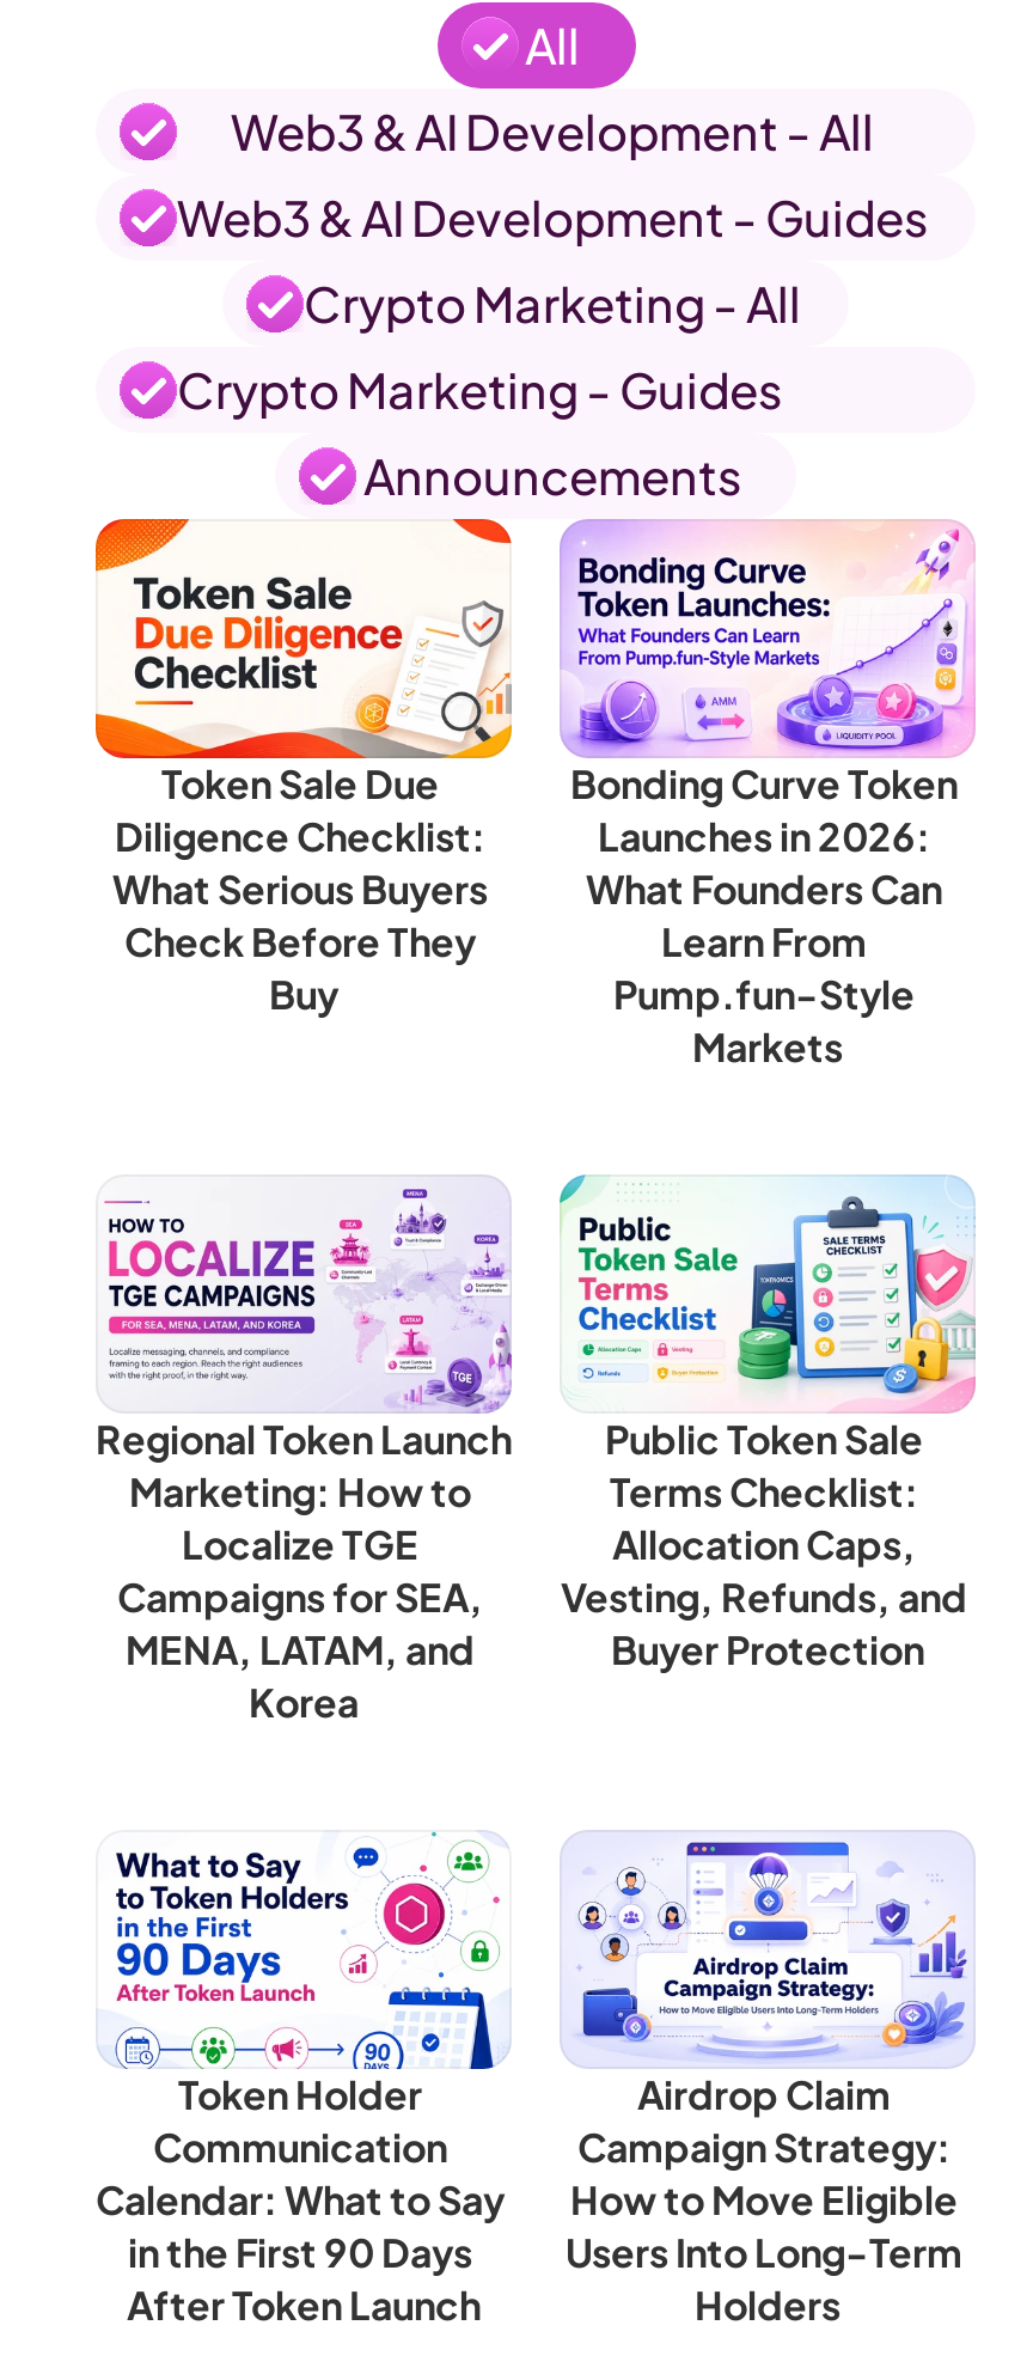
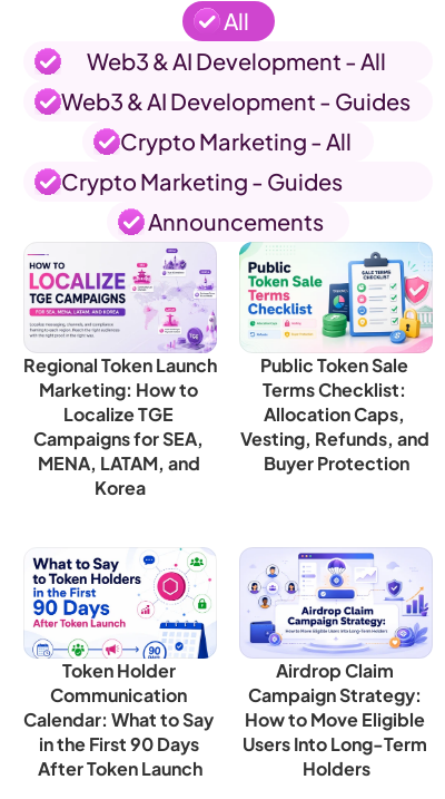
[93,517,514,1019] [image] | Token Sale Due | Diligence Checklist: | What Serious Buyers | Check Before They | Buy -> none
[560,519,976,1072] [image] | Bonding Curve Token | Launches in 2026: | What Founders Can | Learn From | Pump.fun-Style | Markets -> none

